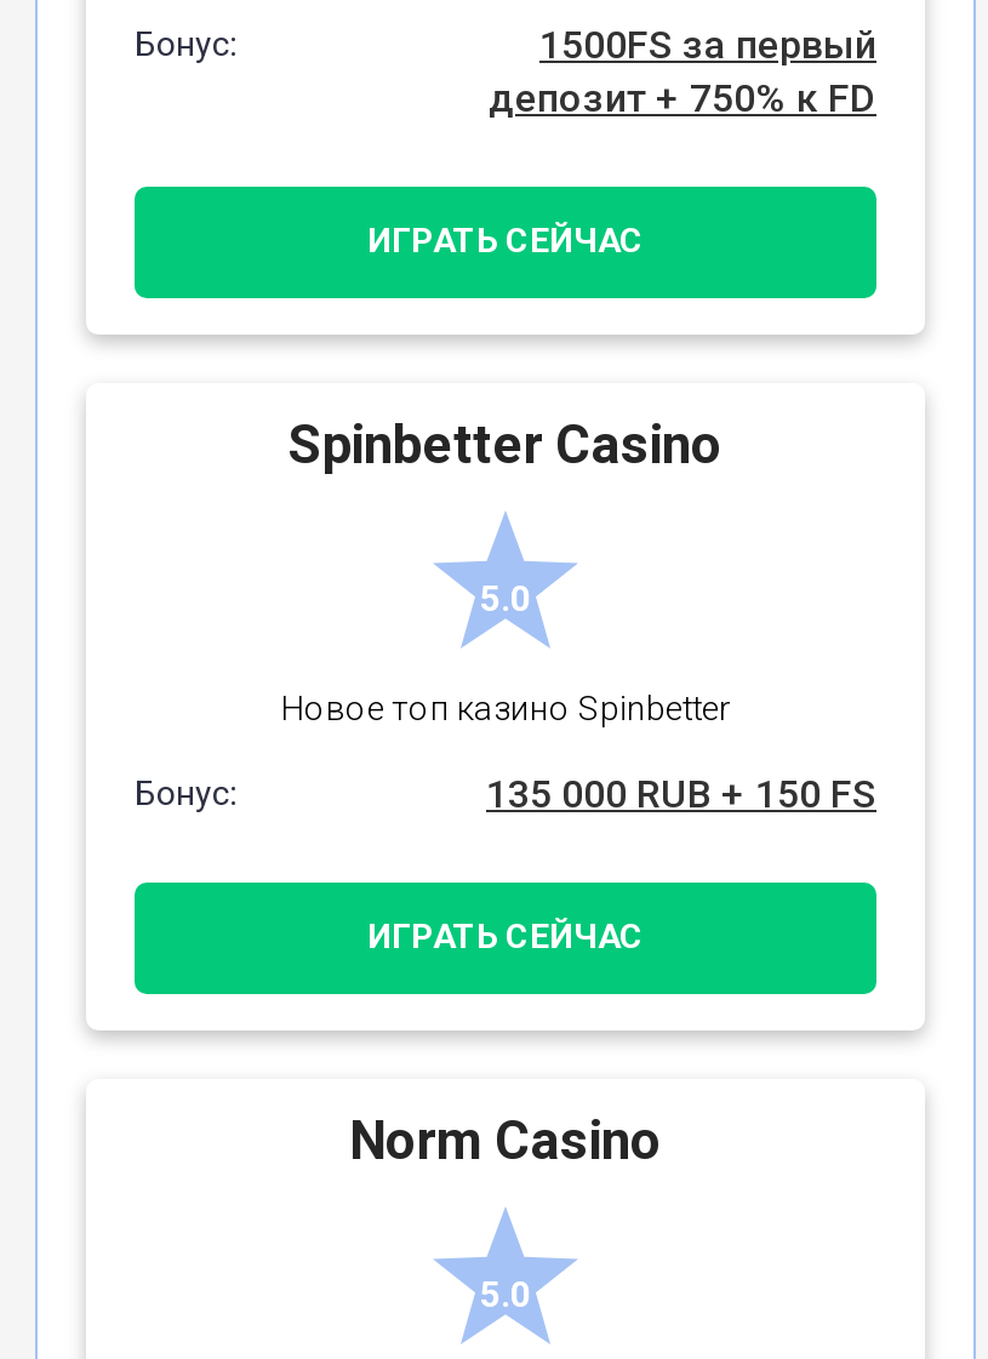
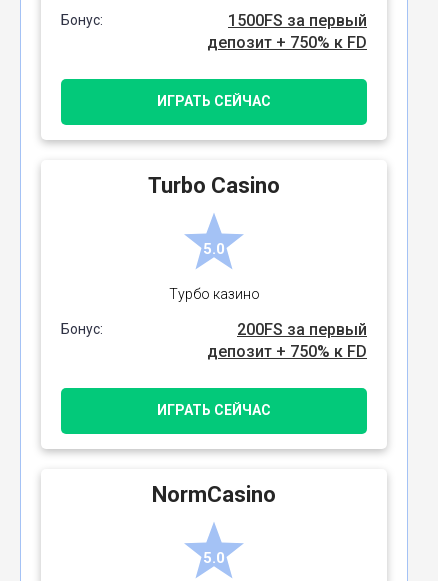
[289,414,723,474] Spinbetter Casino -> [148,173,280,198] Turbo Casino
[280,688,731,726] Новое топ казино Spinbetter -> [168,286,259,302] Турбо казино
[486,770,876,816] 135 000 RUB + 150 FS -> [207,320,367,361] 200FS за первый | депозит + 750% к FD
[349,1110,662,1170] Norm Casino -> [152,482,276,507] NormCasino

